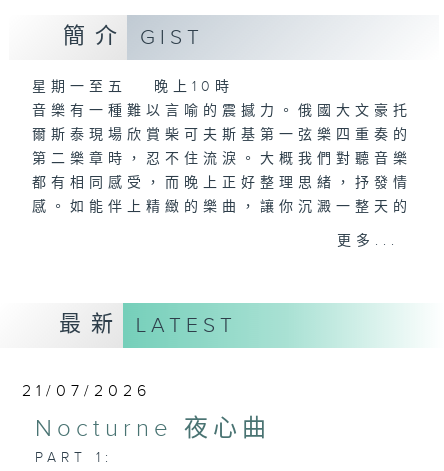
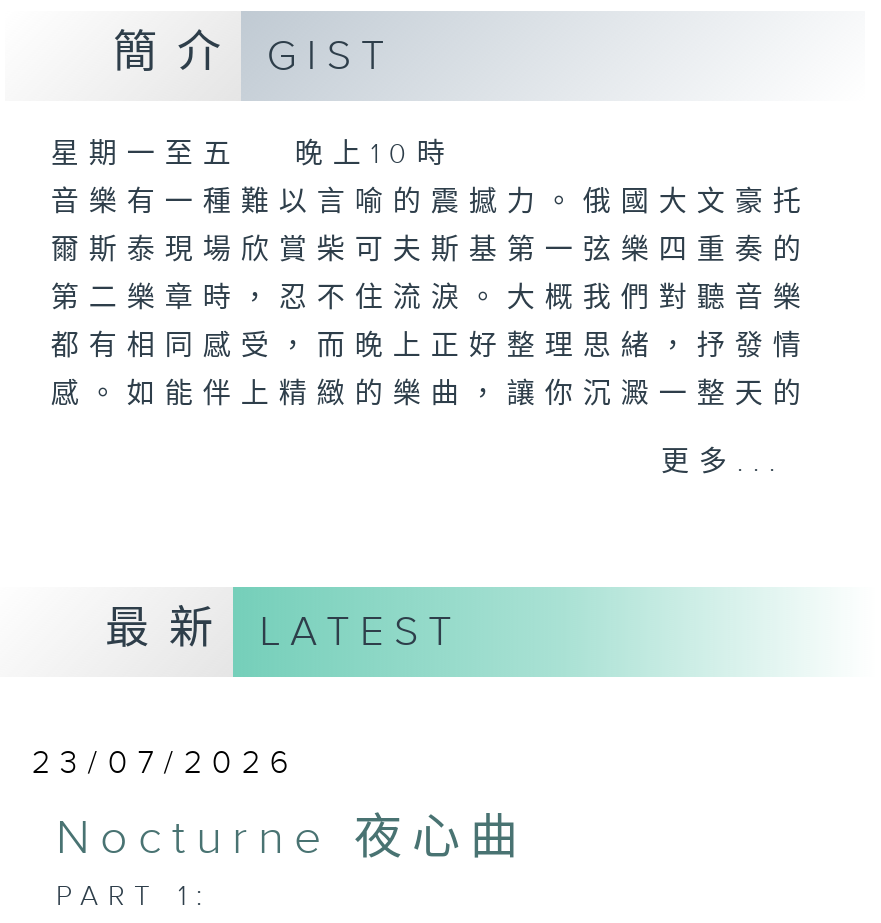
[22,382,151,401] 21/07/2026 -> [32,745,298,783] 23/07/2026

